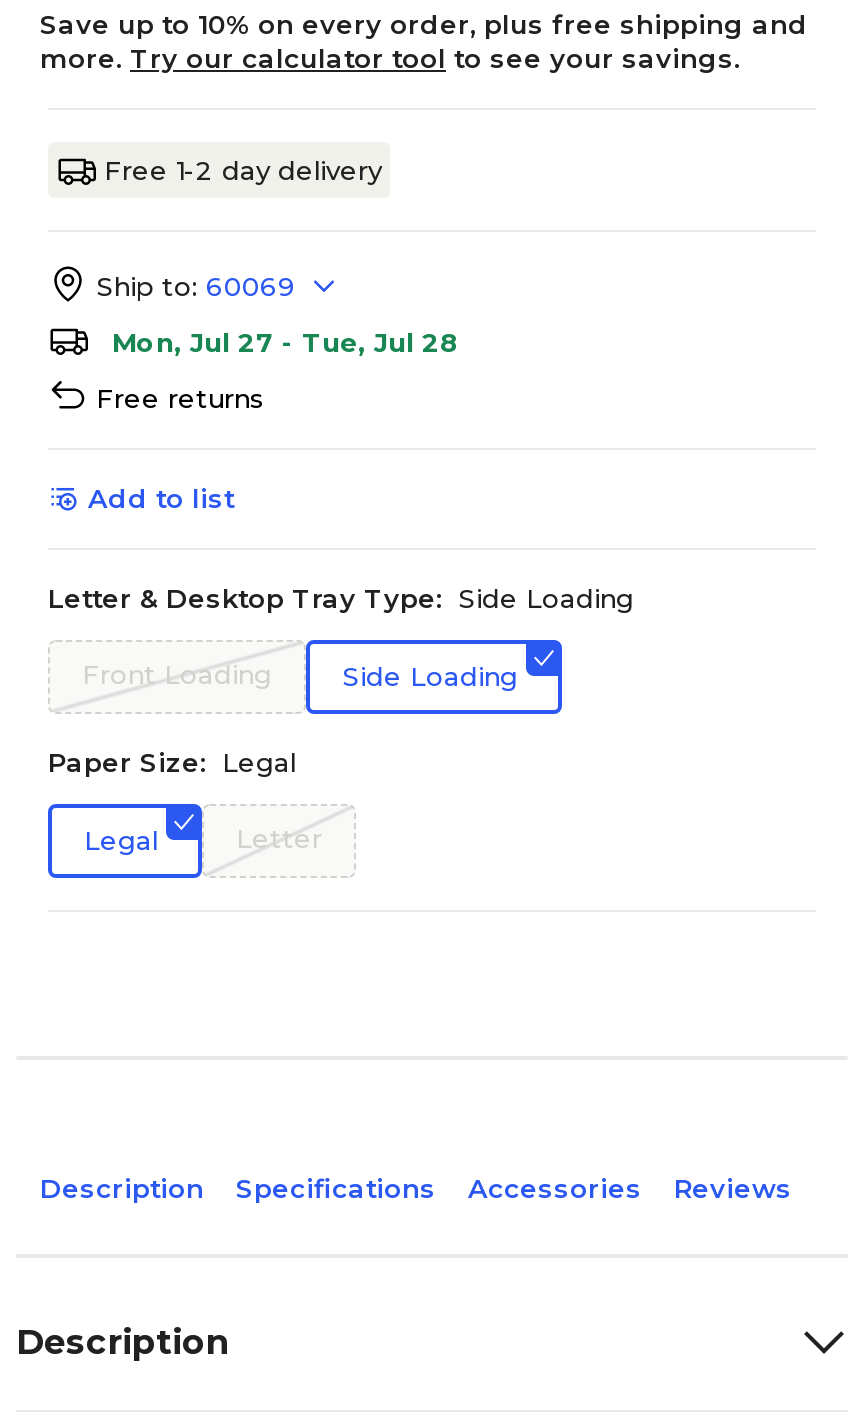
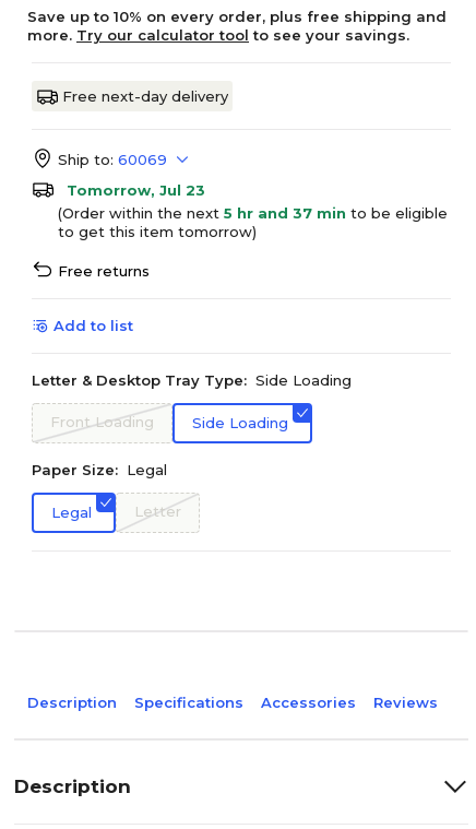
[104,154,382,186] Free 1-2 day delivery -> [62,87,228,105] Free next-day delivery
[112,326,460,358] Mon, Jul 27 - Tue, Jul 28 -> [58,181,448,240] Tomorrow, Jul 23 | (Order within the next 5 hr and 37 min to be eligible | to get this item tomorrow)

